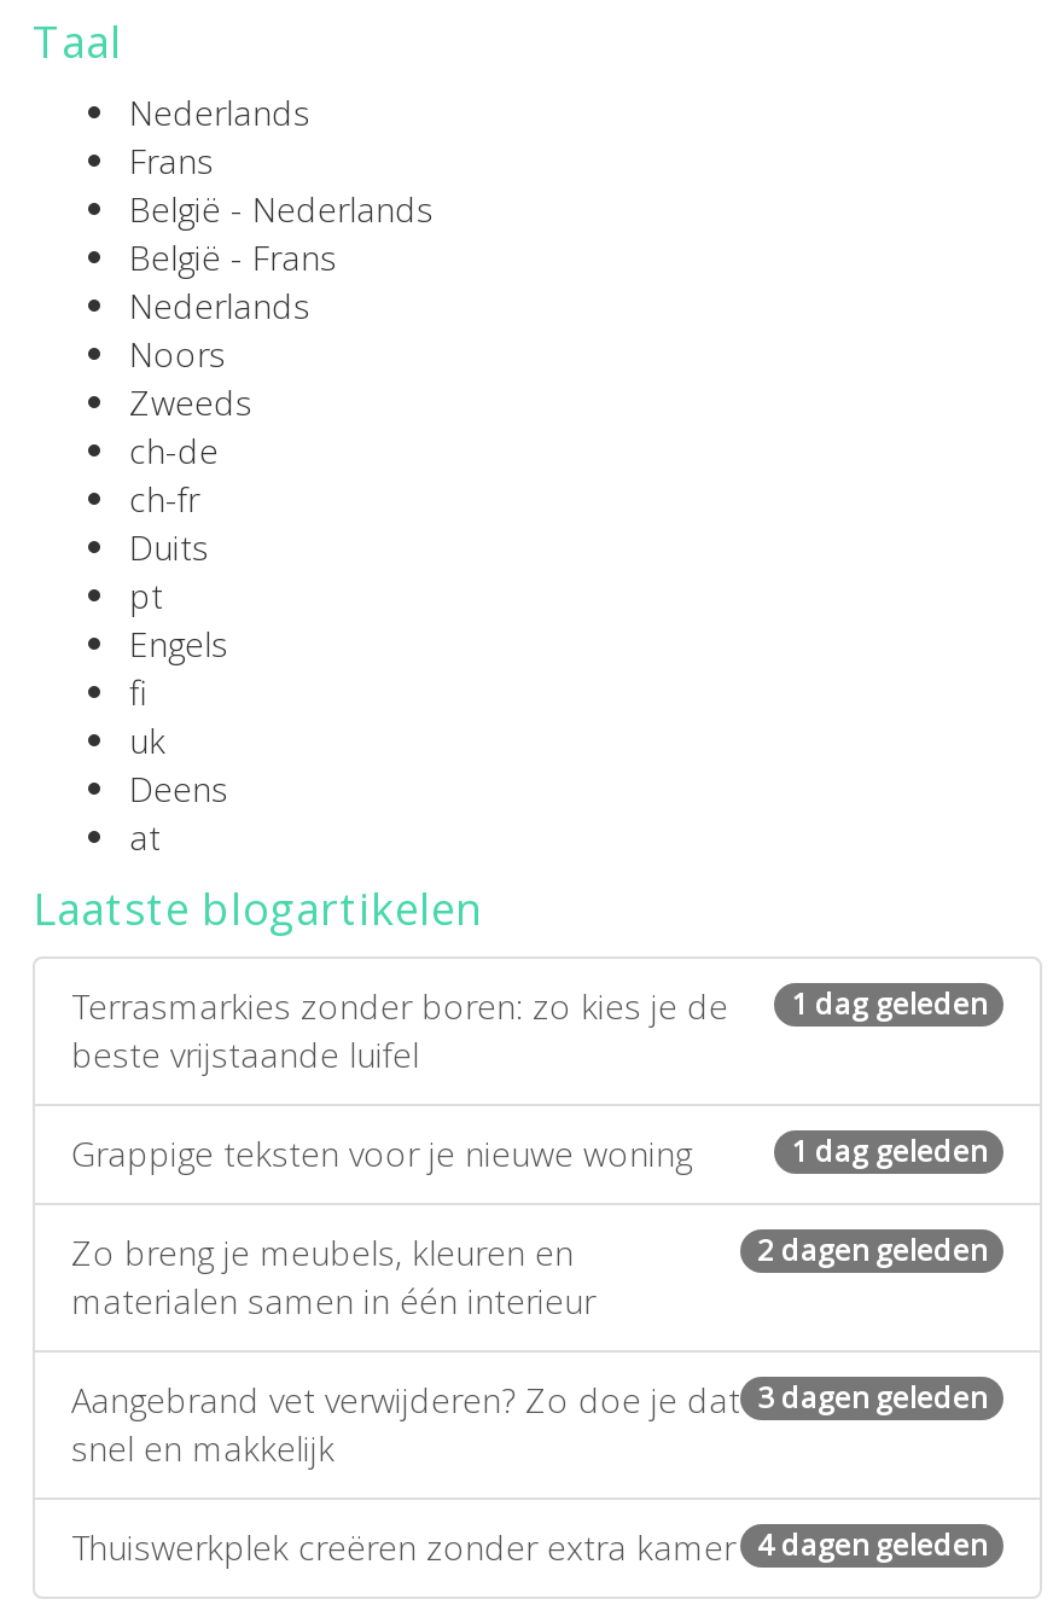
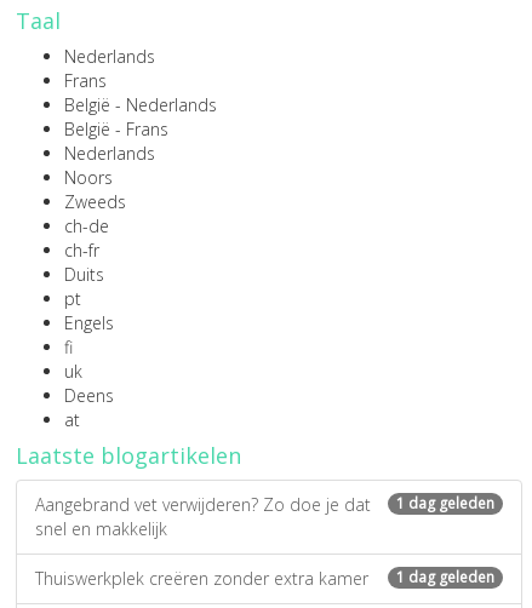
[71,984,987,1418] Terrasmarkies zonder boren: zo kies je de | beste vrijstaande luifel | 1 dag geleden | Grappige teksten voor je nieuwe woning | 2 dagen geleden | Zo breng je meubels, kleuren en | materialen samen in één interieur | 3 dagen geleden -> none
[757,1525,987,1566] 4 dagen geleden -> [396,567,494,588] 1 dag geleden

